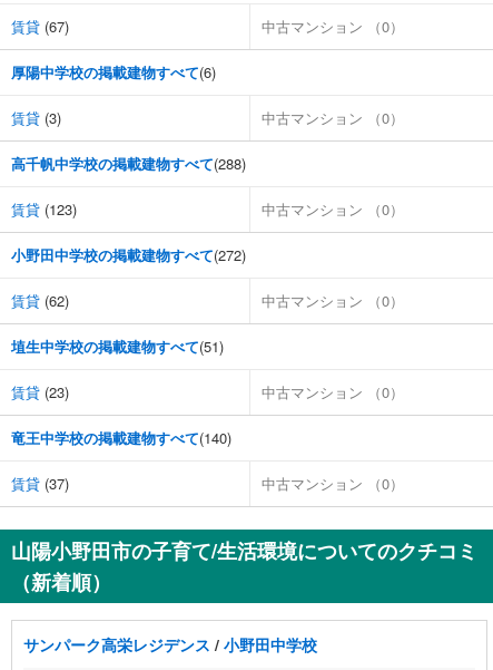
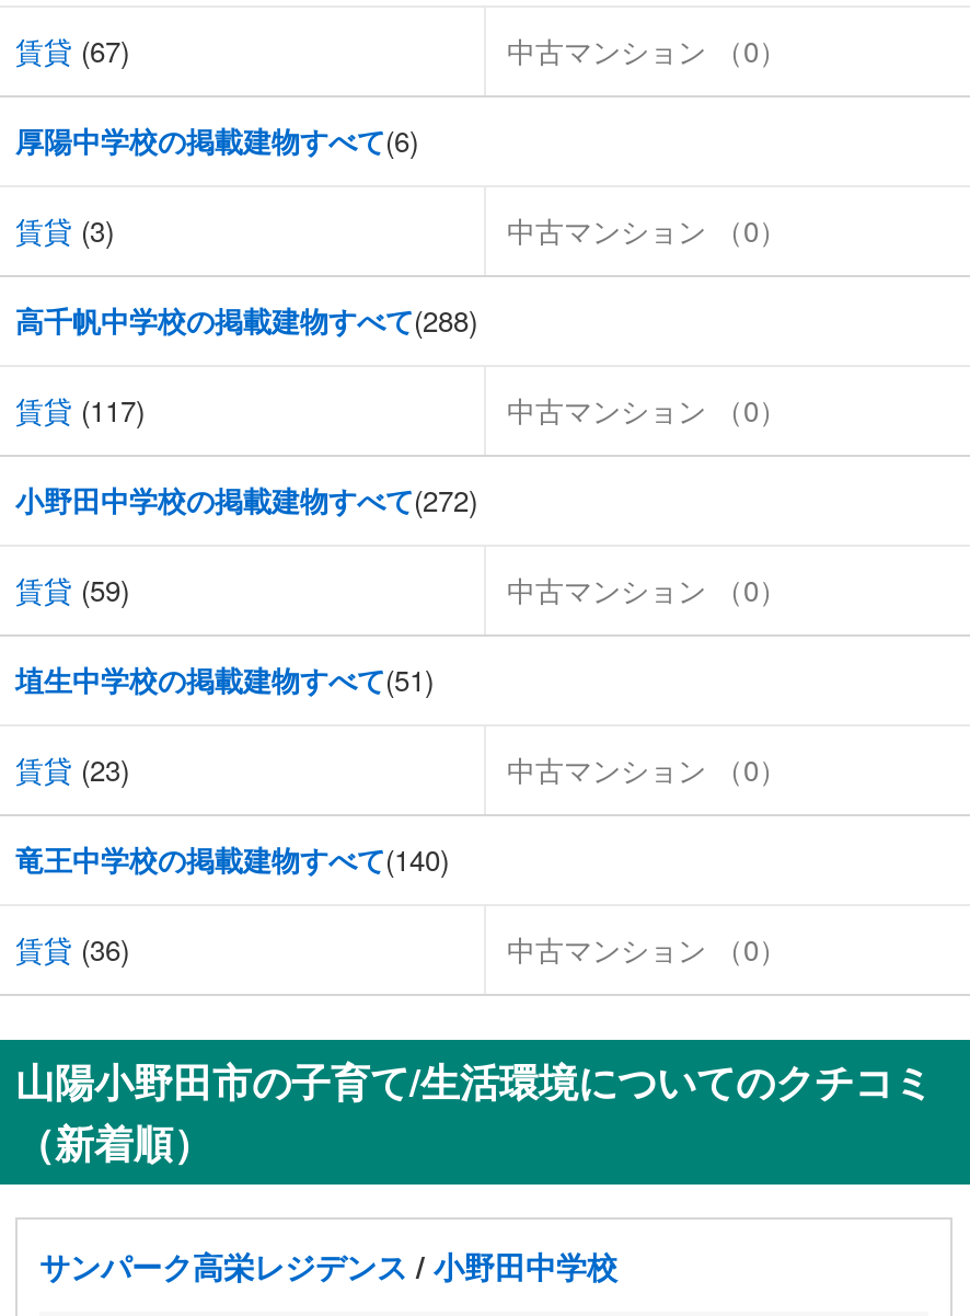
[11,198,77,220] 賃貸(123) -> [15,389,145,431] 賃貸(117)
[11,290,69,311] 賃貸(62) -> [15,569,129,610] 賃貸(59)
[11,473,69,494] 賃貸(37) -> [15,928,129,970] 賃貸(36)

